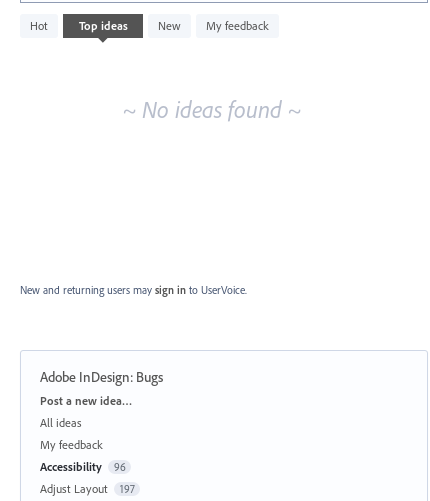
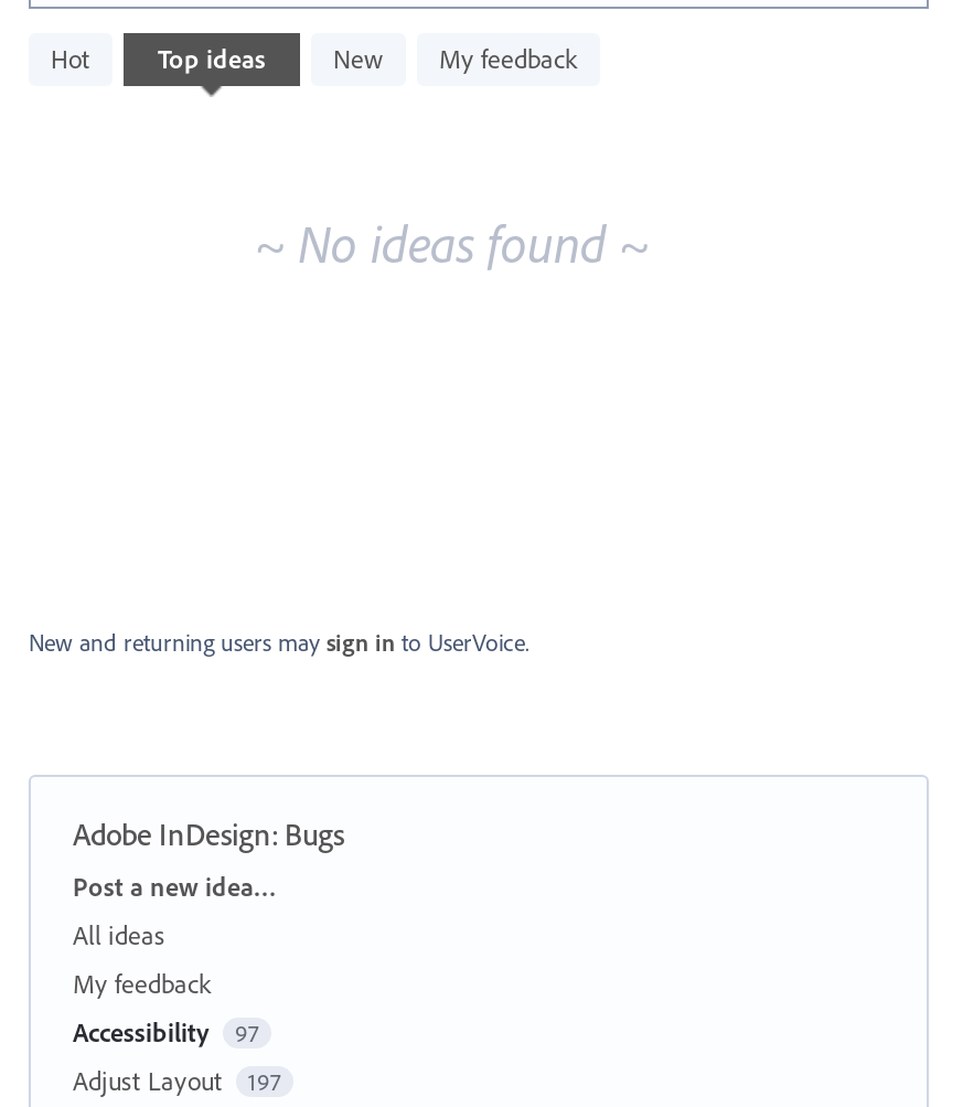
[40,459,125,474] Accessibility 96 -> [73,1015,259,1048] Accessibility 97

